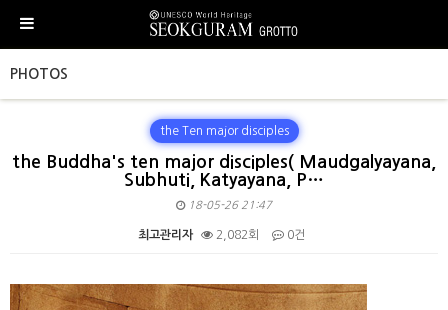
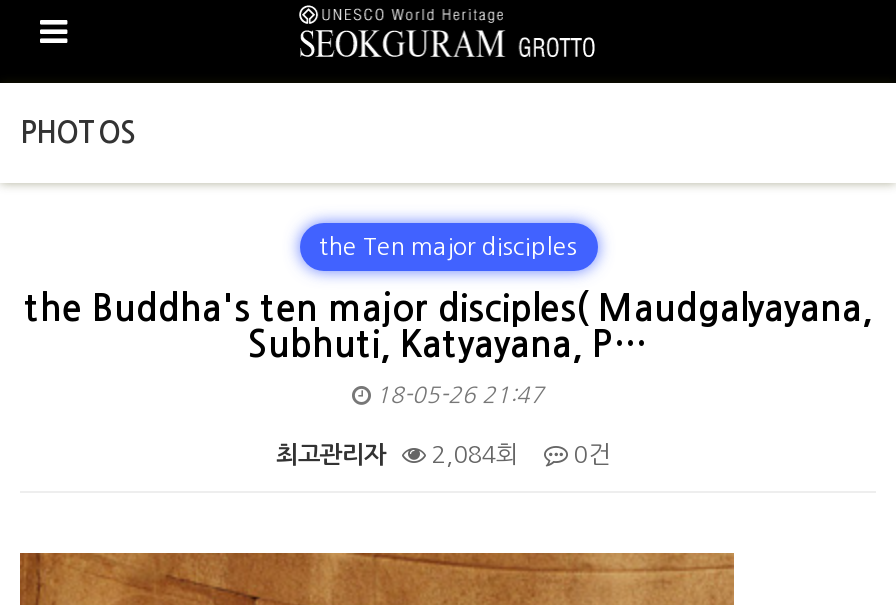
[138,229,259,241] 최고관리자 2,082회 -> [276,443,518,467] 최고관리자 2,084회

